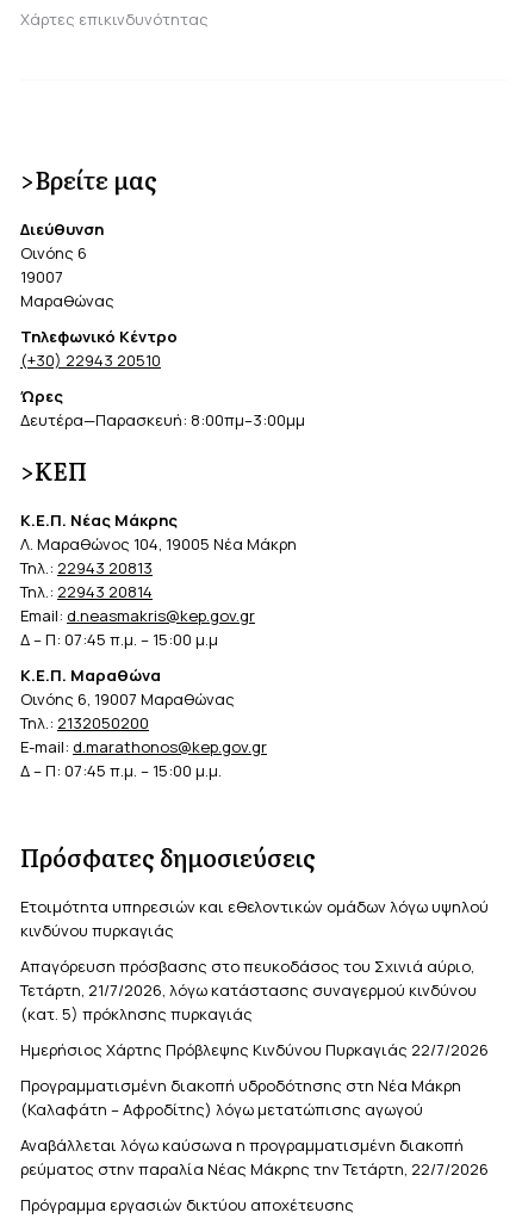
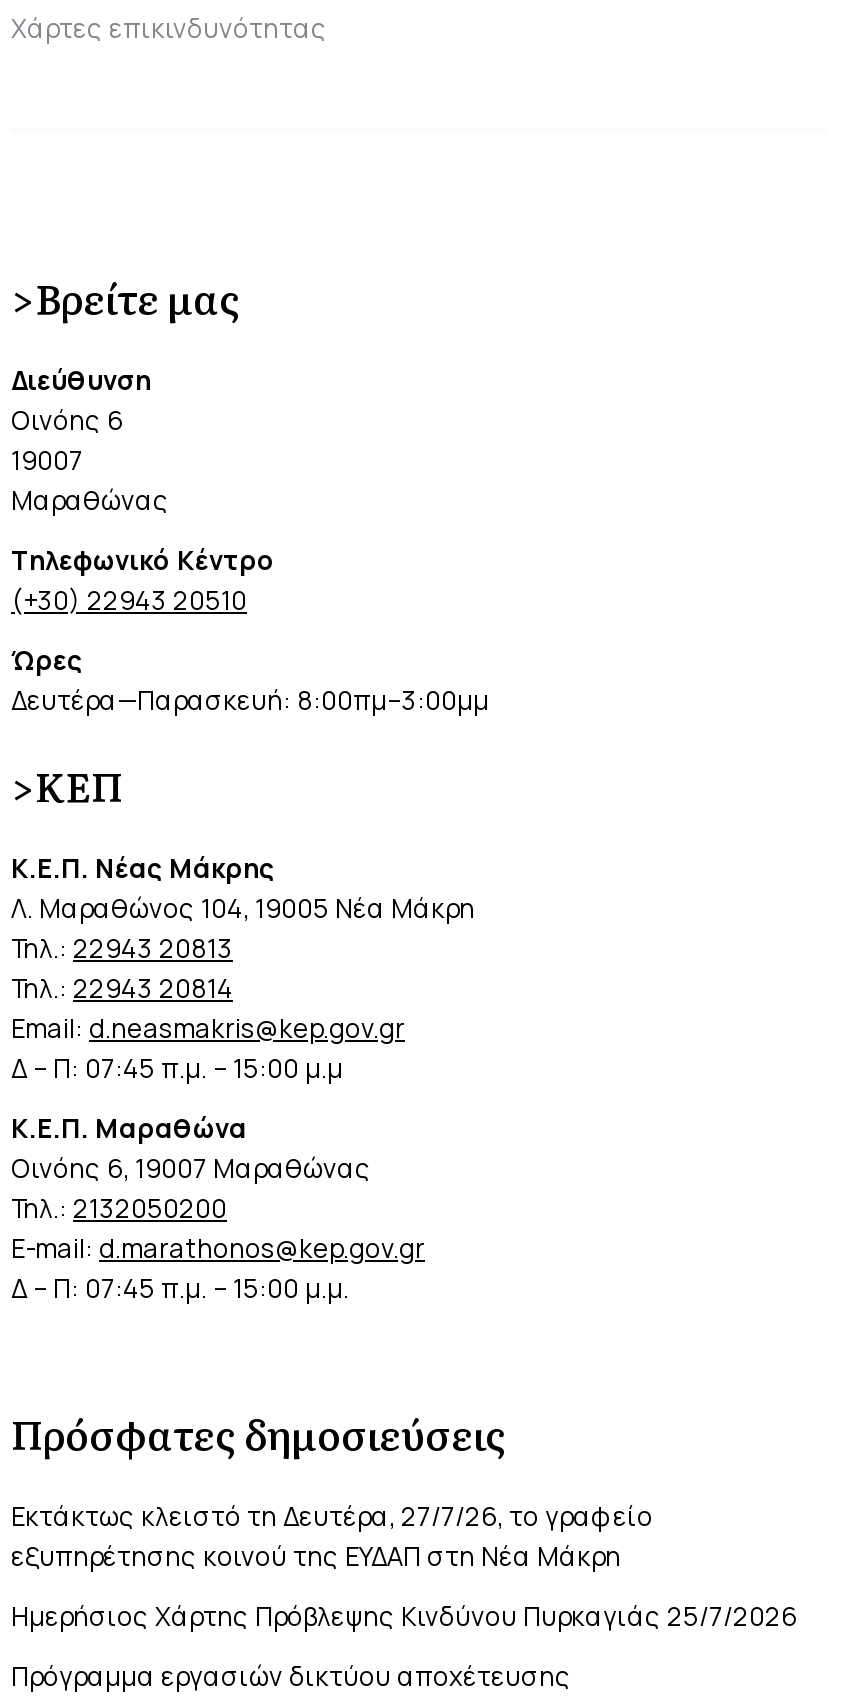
[20,896,489,1180] Ετοιμότητα υπηρεσιών και εθελοντικών ομάδων λόγω υψηλού | κινδύνου πυρκαγιάς | Απαγόρευση πρόσβασης στο πευκοδάσος του Σχινιά αύριο, | Τετάρτη, 21/7/2026, λόγω κατάστασης συναγερμού κινδύνου | (κατ. 5) πρόκλησης πυρκαγιάς | Ημερήσιος Χάρτης Πρόβλεψης Κινδύνου Πυρκαγιάς 22/7/2026 | Προγραμματισμένη διακοπή υδροδότησης στη Νέα Μάκρη | (Καλαφάτη – Αφροδίτης) λόγω μετατώπισης αγωγού | Αναβάλλεται λόγω καύσωνα η προγραμματισμένη διακοπή | ρεύματος στην παραλία Νέας Μάκρης την Τετάρτη, 22/7/2026 -> [11,1498,797,1634] Εκτάκτως κλειστό τη Δευτέρα, 27/7/26, το γραφείο | εξυπηρέτησης κοινού της ΕΥΔΑΠ στη Νέα Μάκρη | Ημερήσιος Χάρτης Πρόβλεψης Κινδύνου Πυρκαγιάς 25/7/2026

